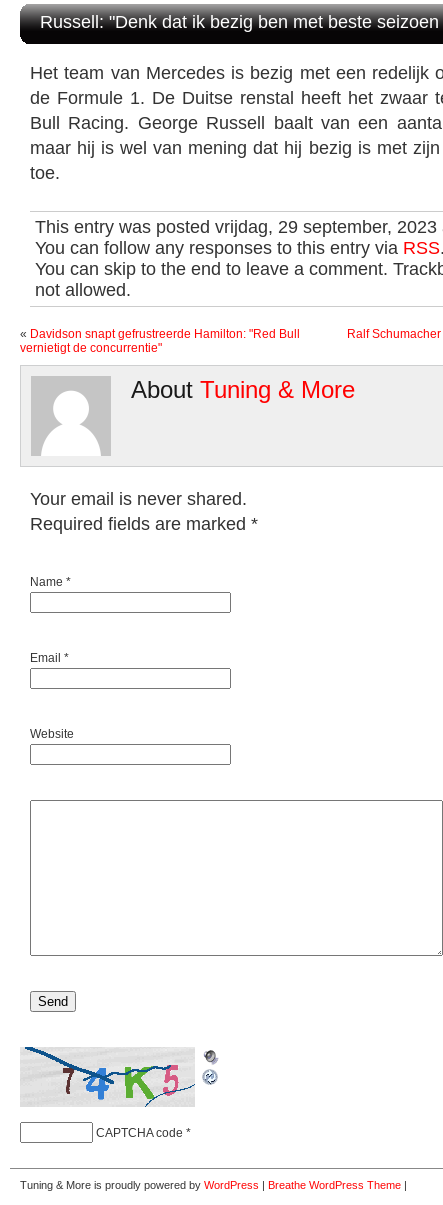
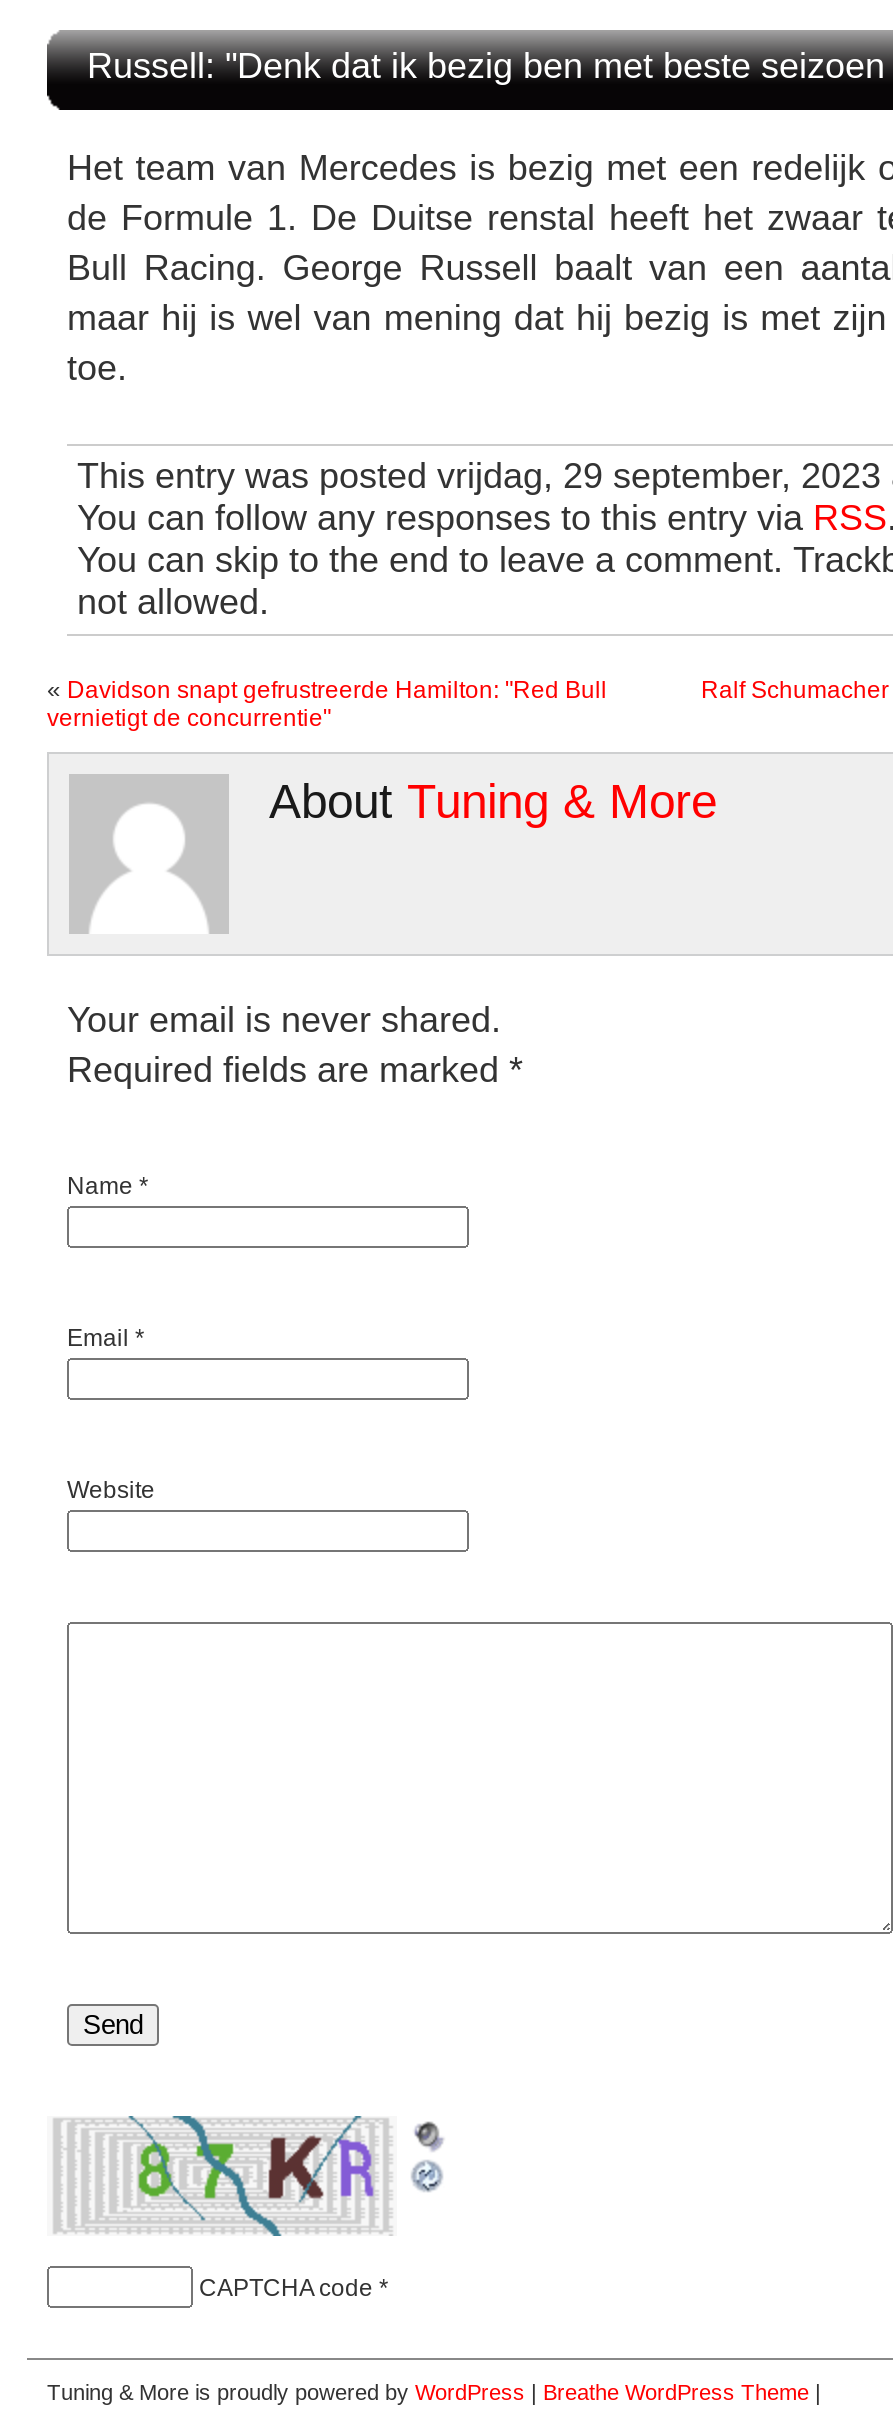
[25,1046,195,1107] [image] -> [59,2114,381,2238] [image]

